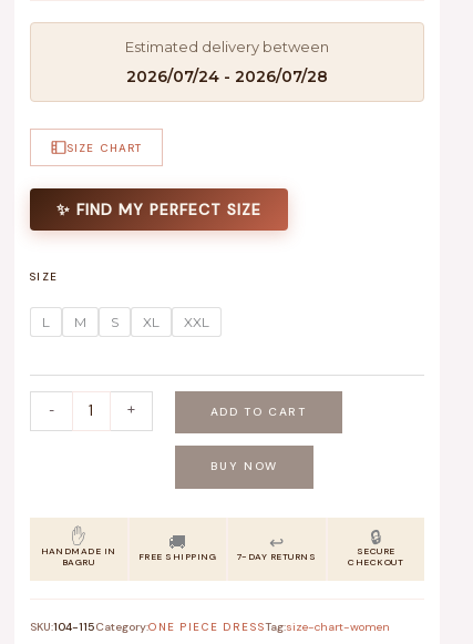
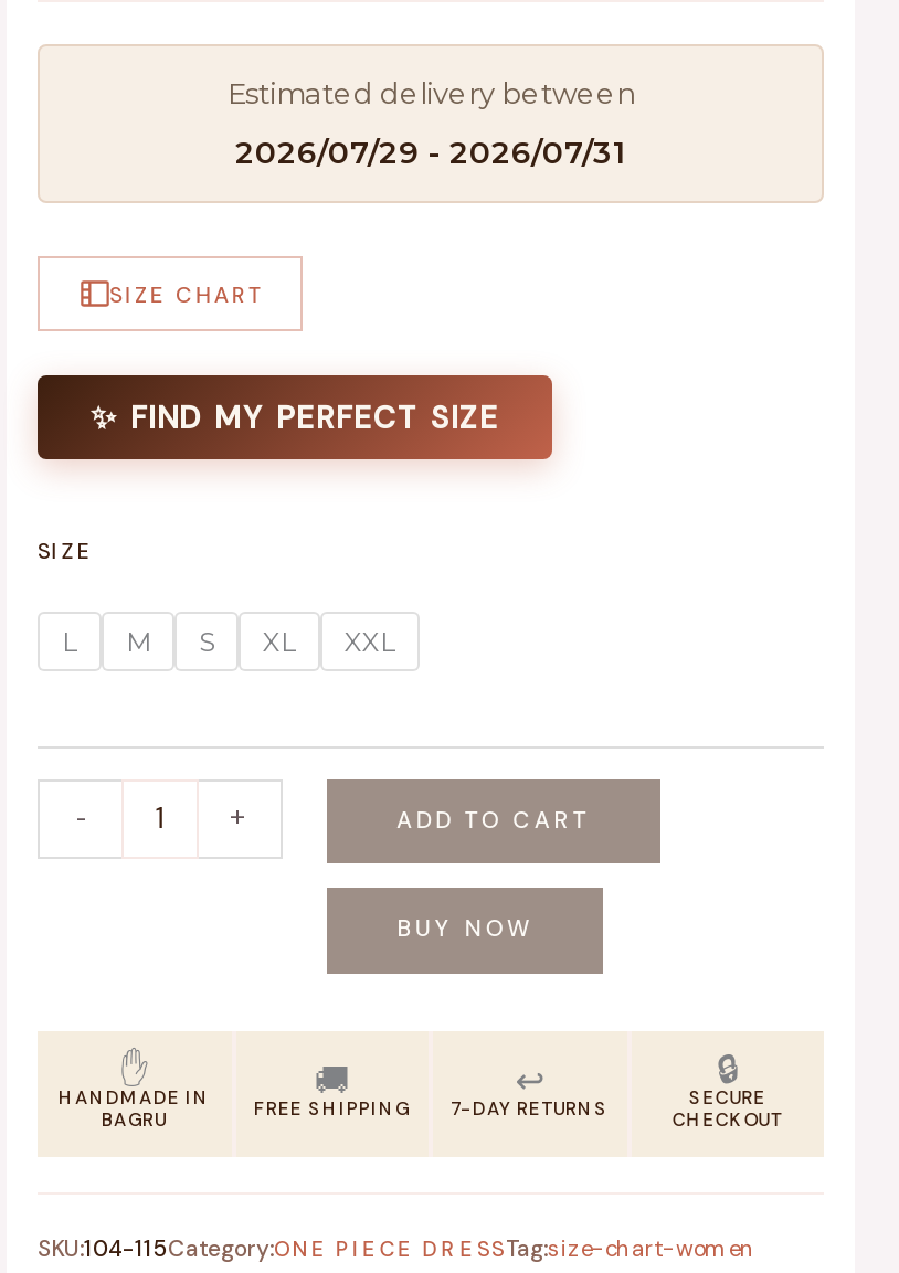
[126,66,328,86] 2026/07/24 - 2026/07/28 -> [235,132,626,172] 2026/07/29 - 2026/07/31

